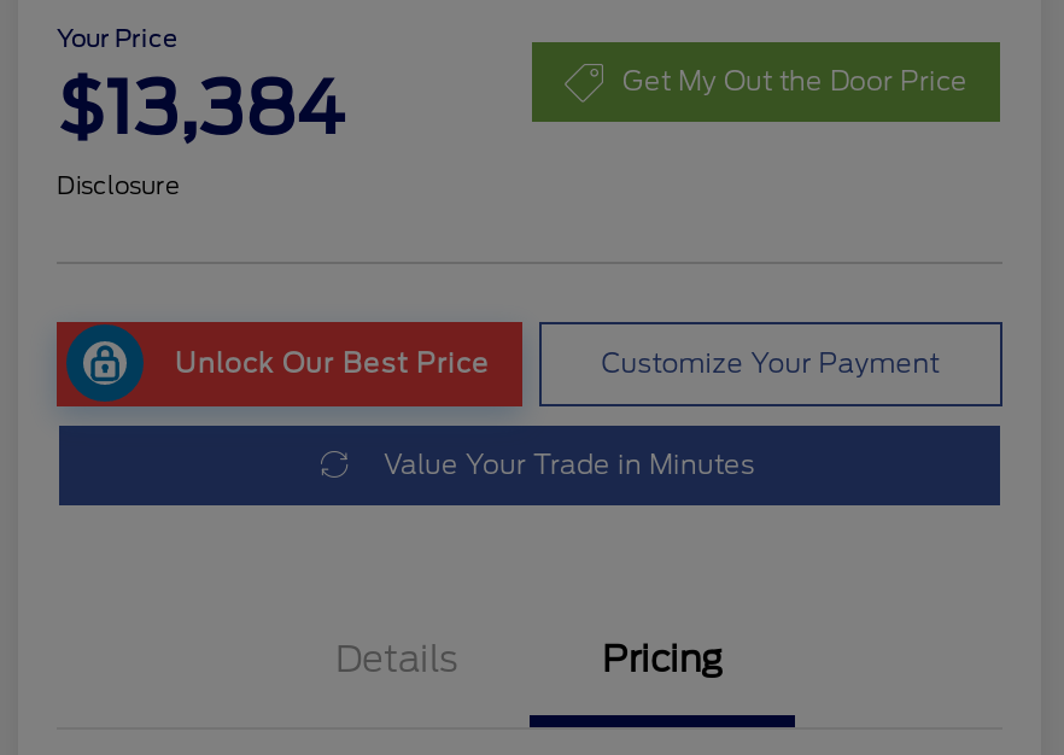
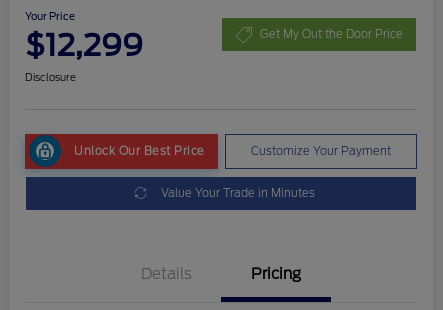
[57,63,344,150] $13,384 -> [25,27,143,63] $12,299

